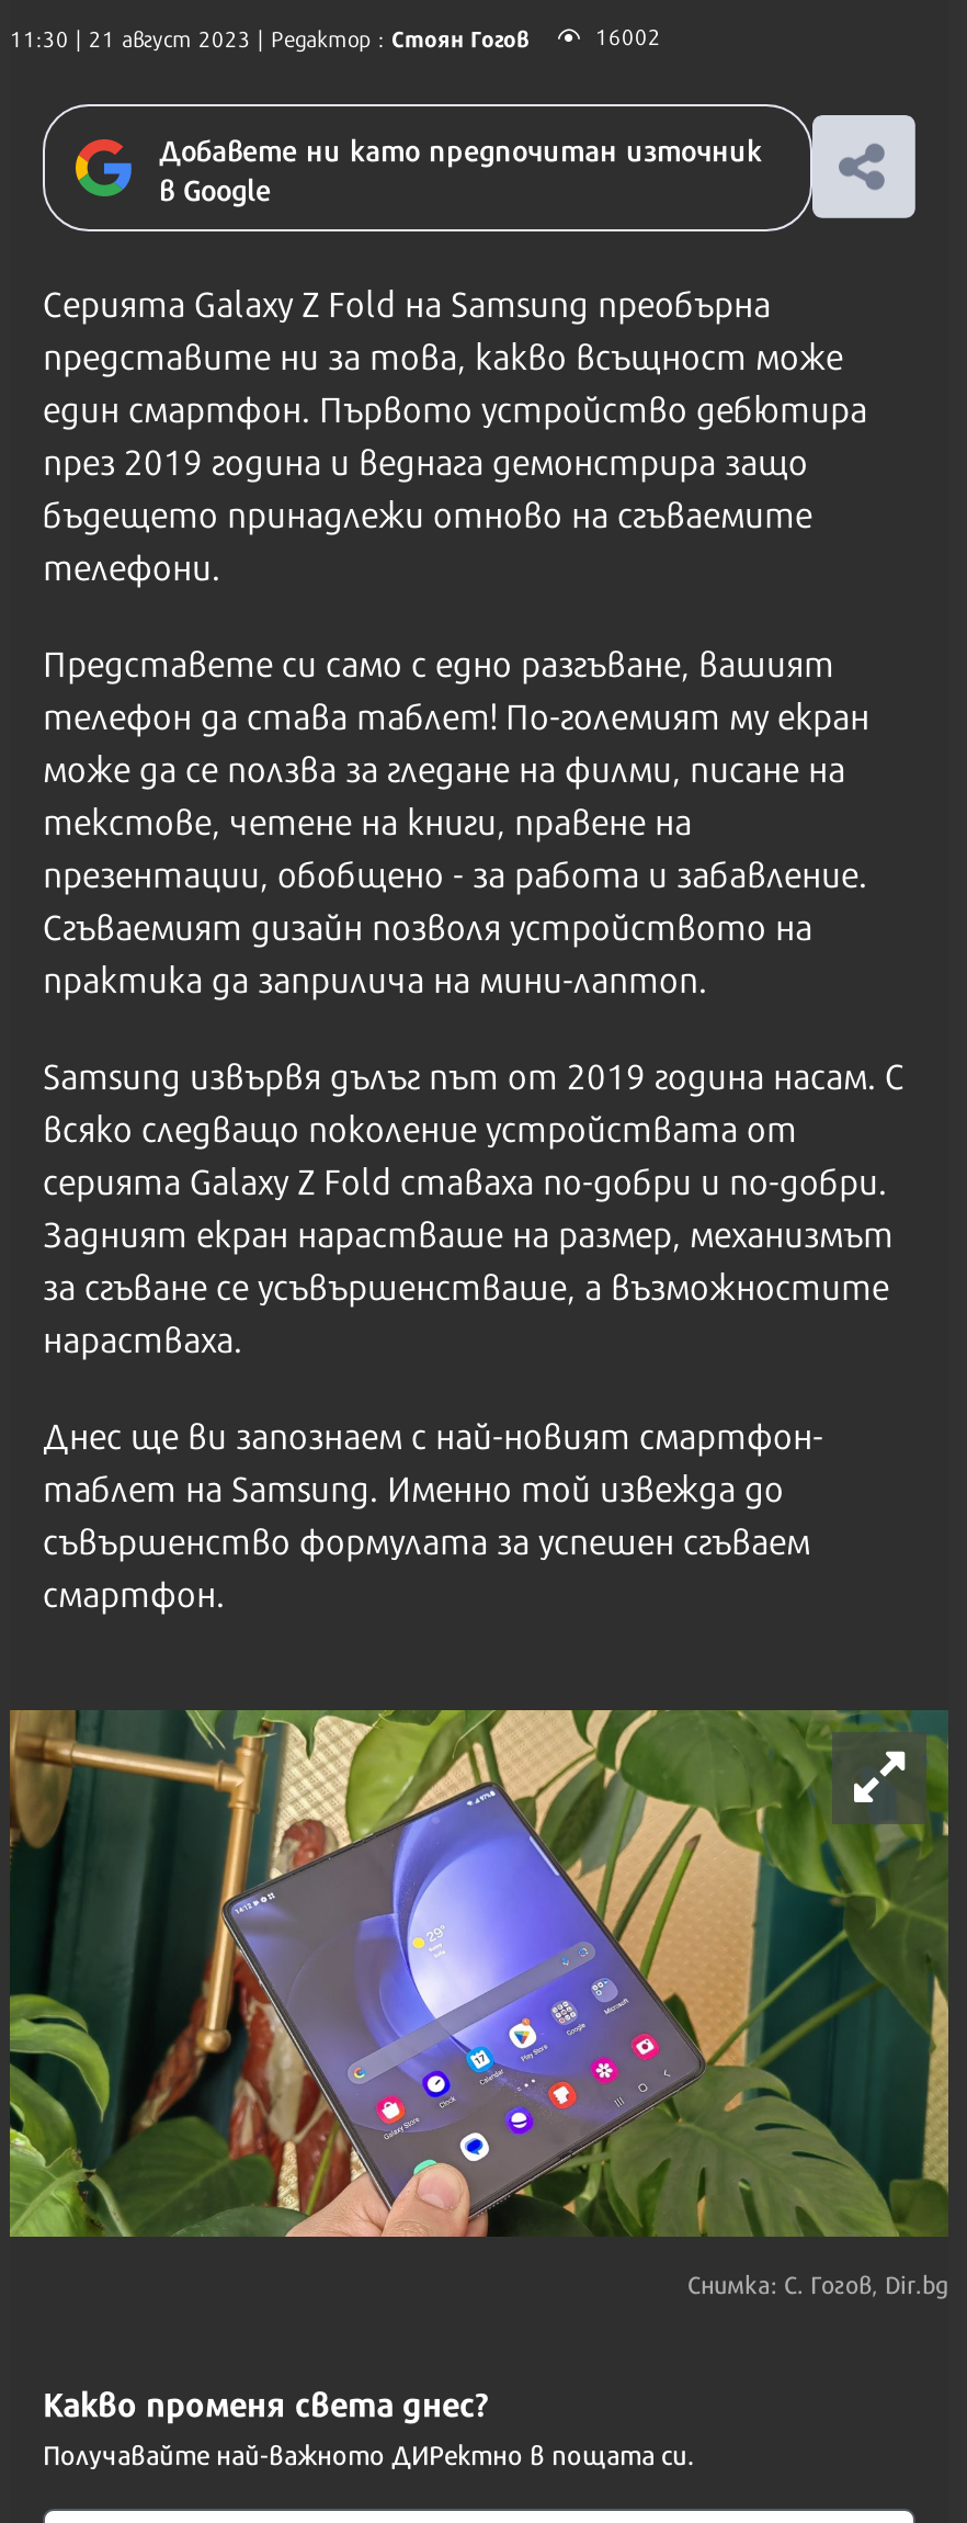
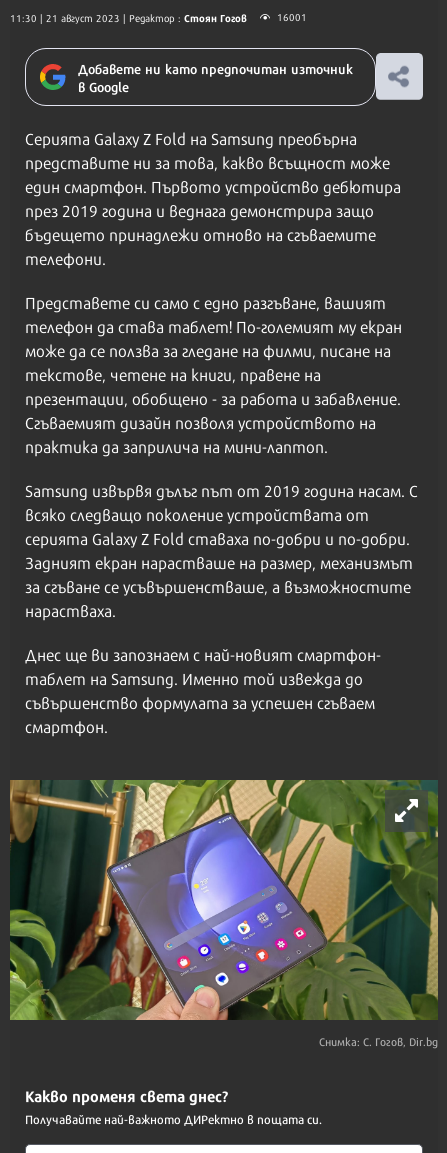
[595,19,661,52] 16002 -> [277,9,307,24] 16001

